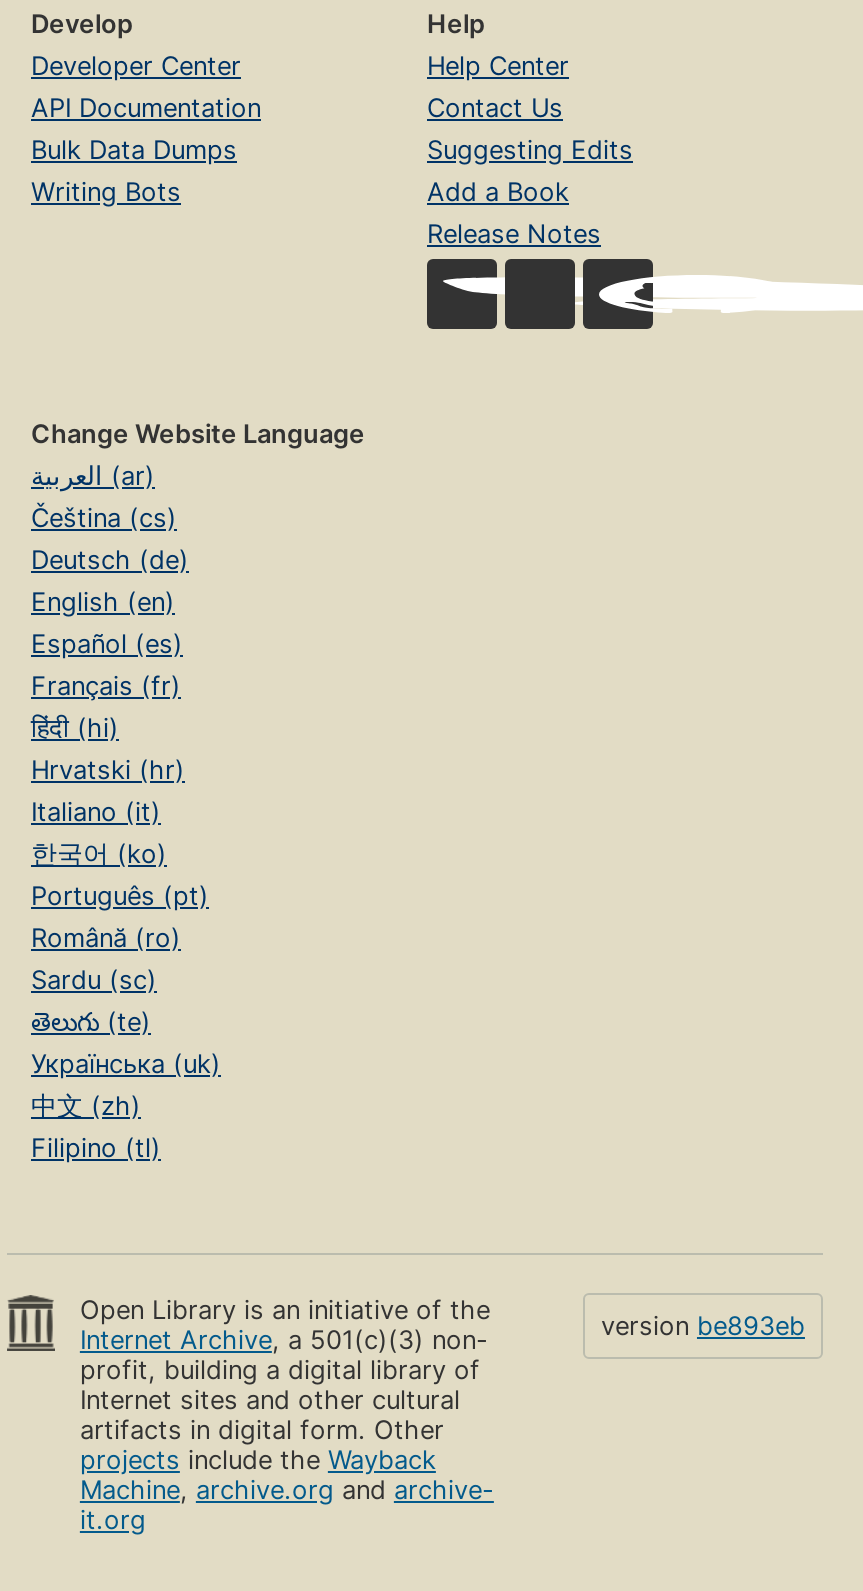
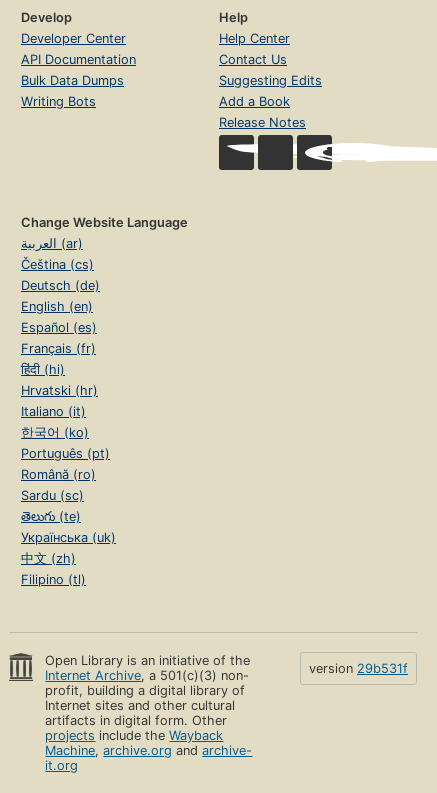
[601,1312,805,1342] version be893eb -> [309,661,408,676] version 29b531f

